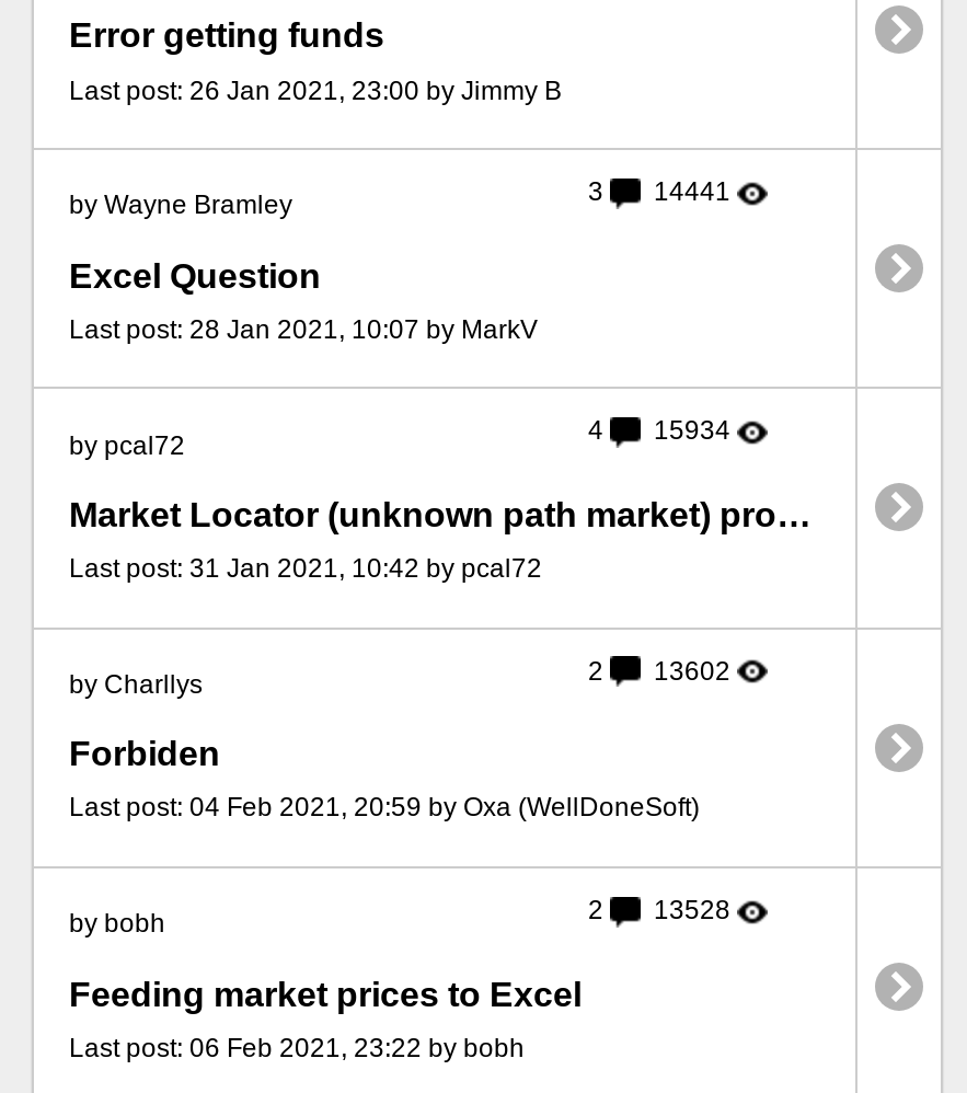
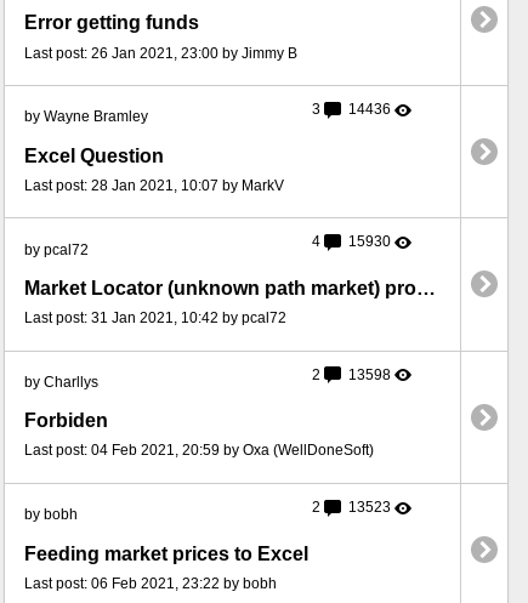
[588,176,737,207] 3 14441 -> [312,101,394,118] 3 14436
[588,416,737,446] 4 15934 -> [312,233,394,250] 4 15930
[588,655,737,686] 2 13602 -> [312,366,394,383] 2 13598
[588,894,737,925] 2 13528 -> [312,498,394,515] 2 13523

